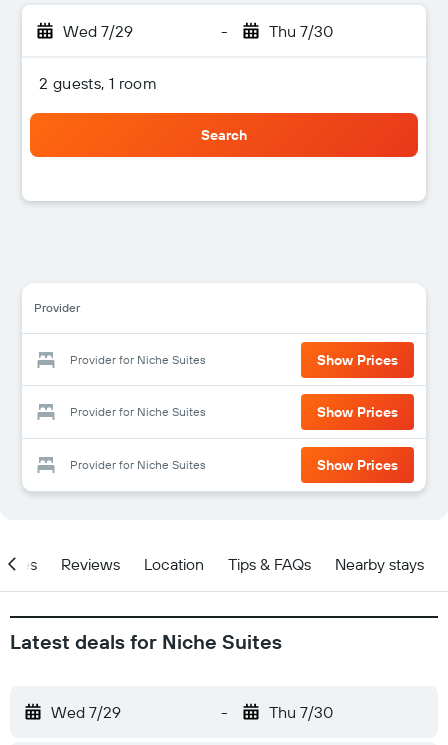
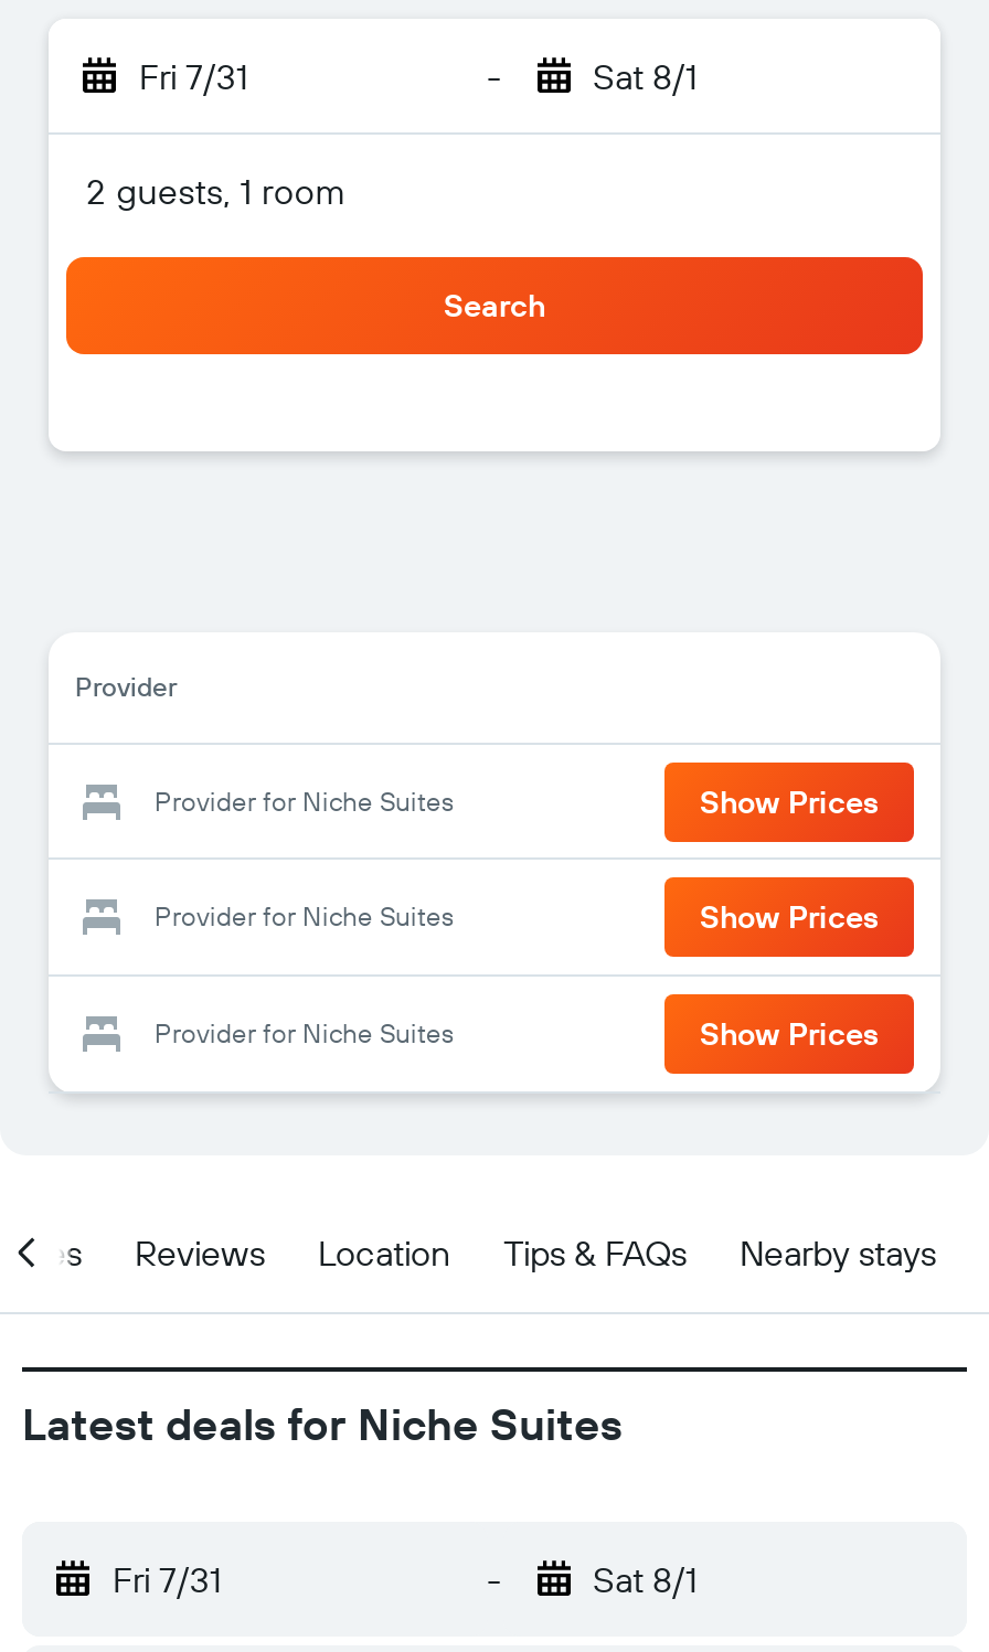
[63,21,133,41] Wed 7/29 -> [139,54,247,98] Fri 7/31
[268,21,332,41] Thu 7/30 -> [593,54,696,98] Sat 8/1
[51,702,121,722] Wed 7/29 -> [113,1557,221,1601] Fri 7/31
[268,702,332,722] Thu 7/30 -> [593,1557,696,1601] Sat 8/1

